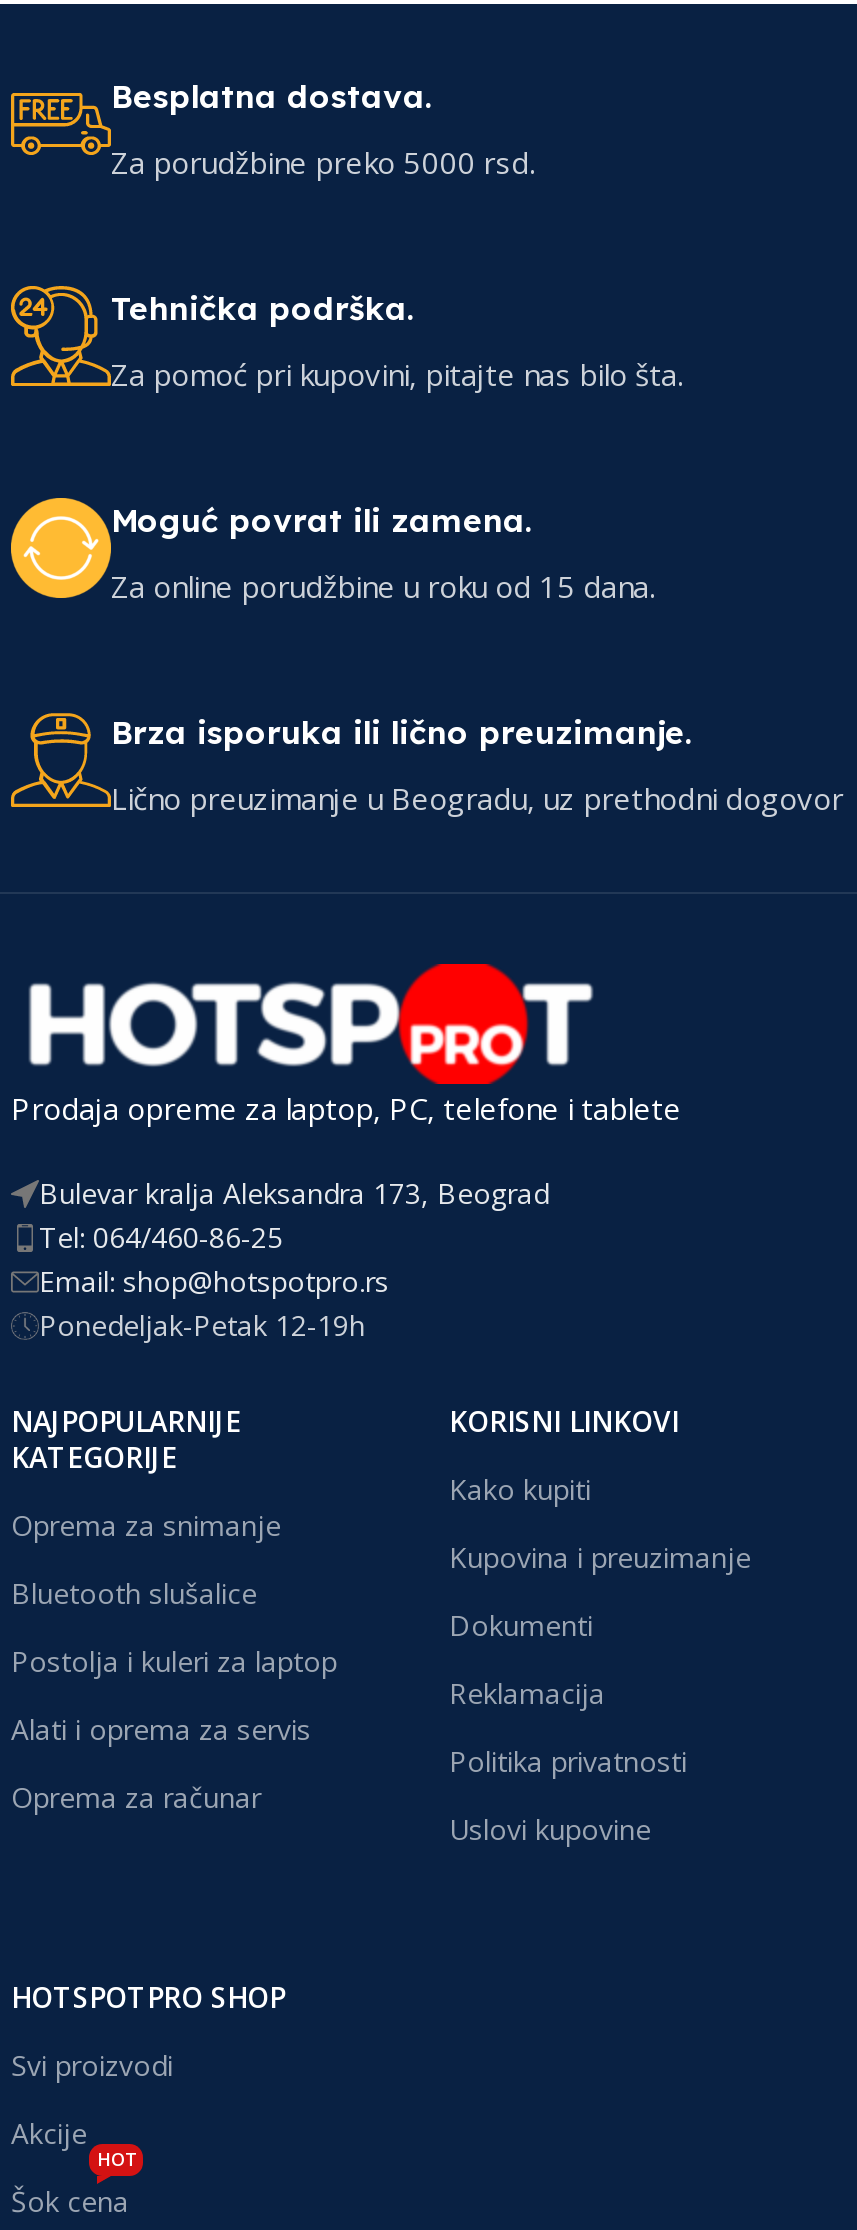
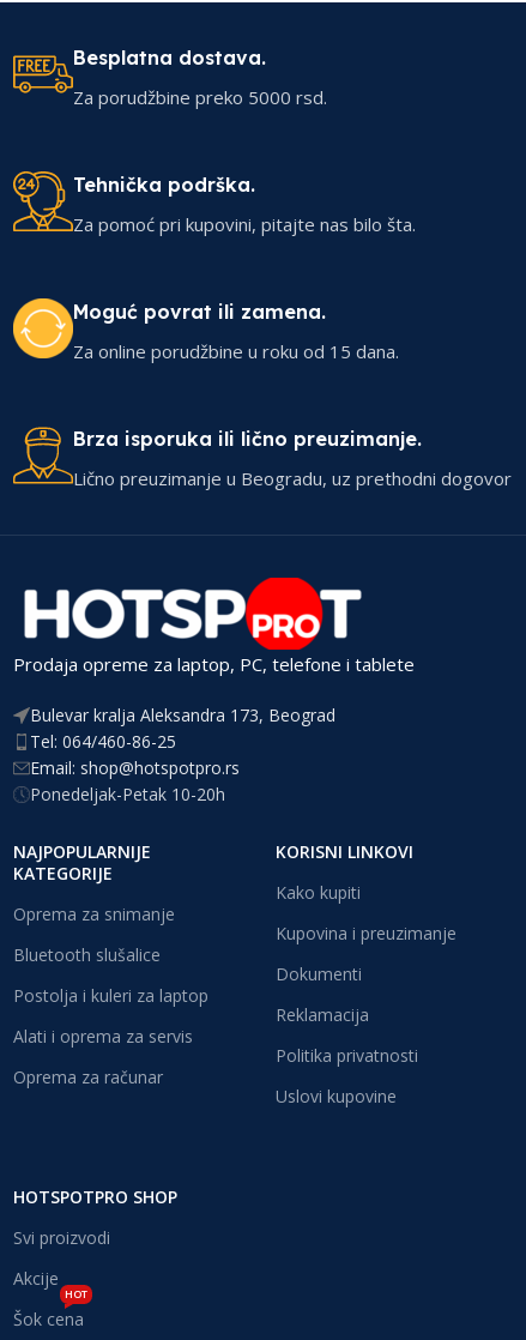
[39,1306,365,1344] Ponedeljak-Petak 12-19h -> [30,782,225,805] Ponedeljak-Petak 10-20h

